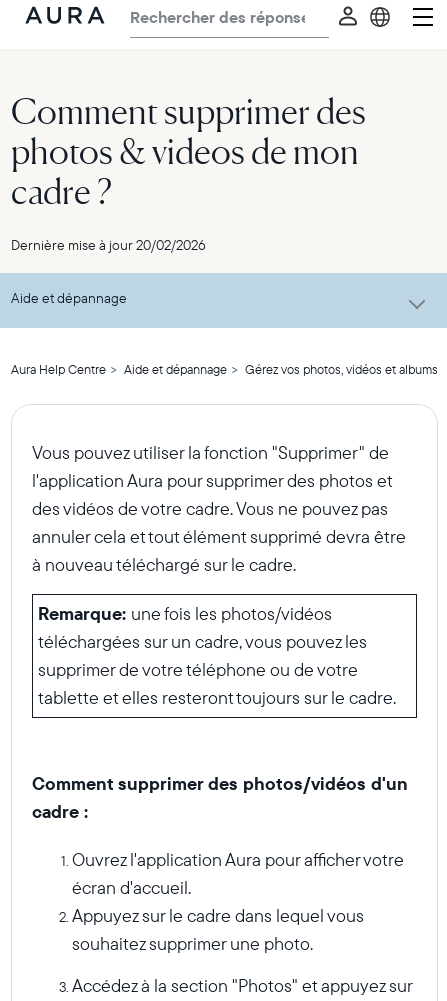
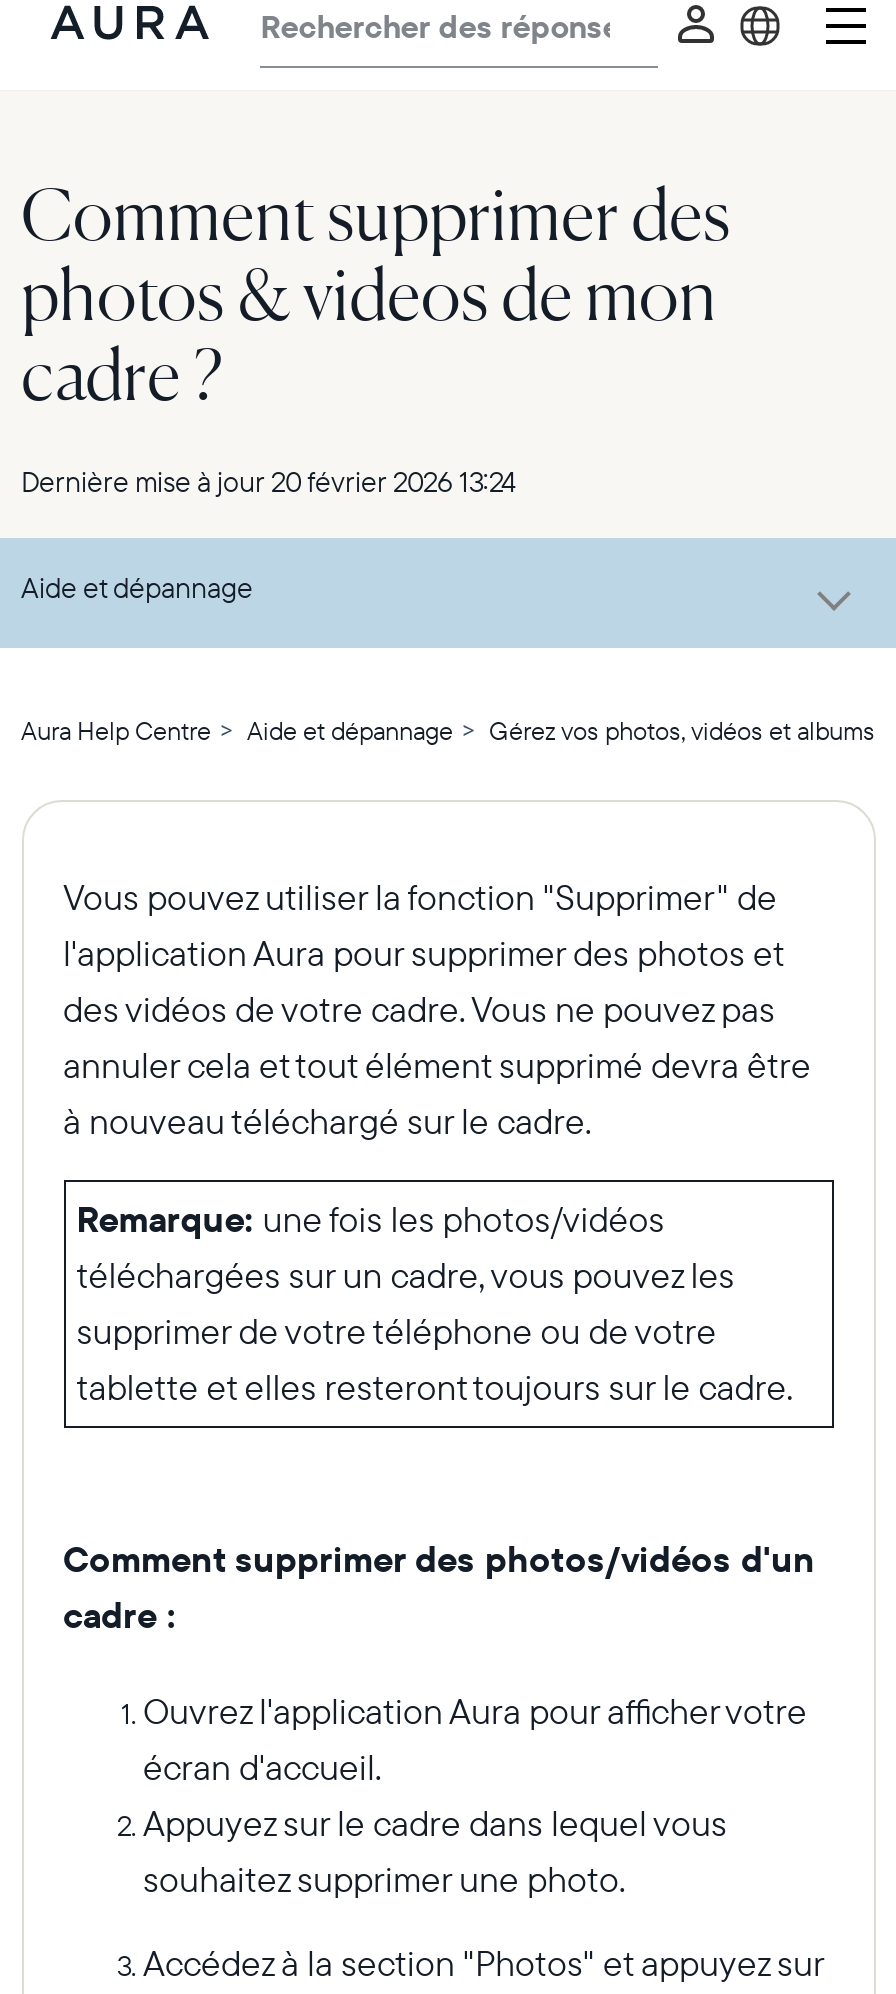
[10,236,205,254] Dernière mise à jour 20/02/2026 -> [21,464,515,500] Dernière mise à jour 20 février 2026 13:24

